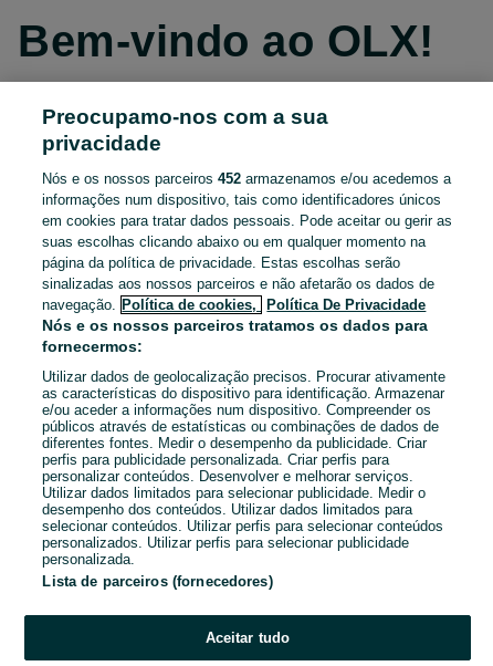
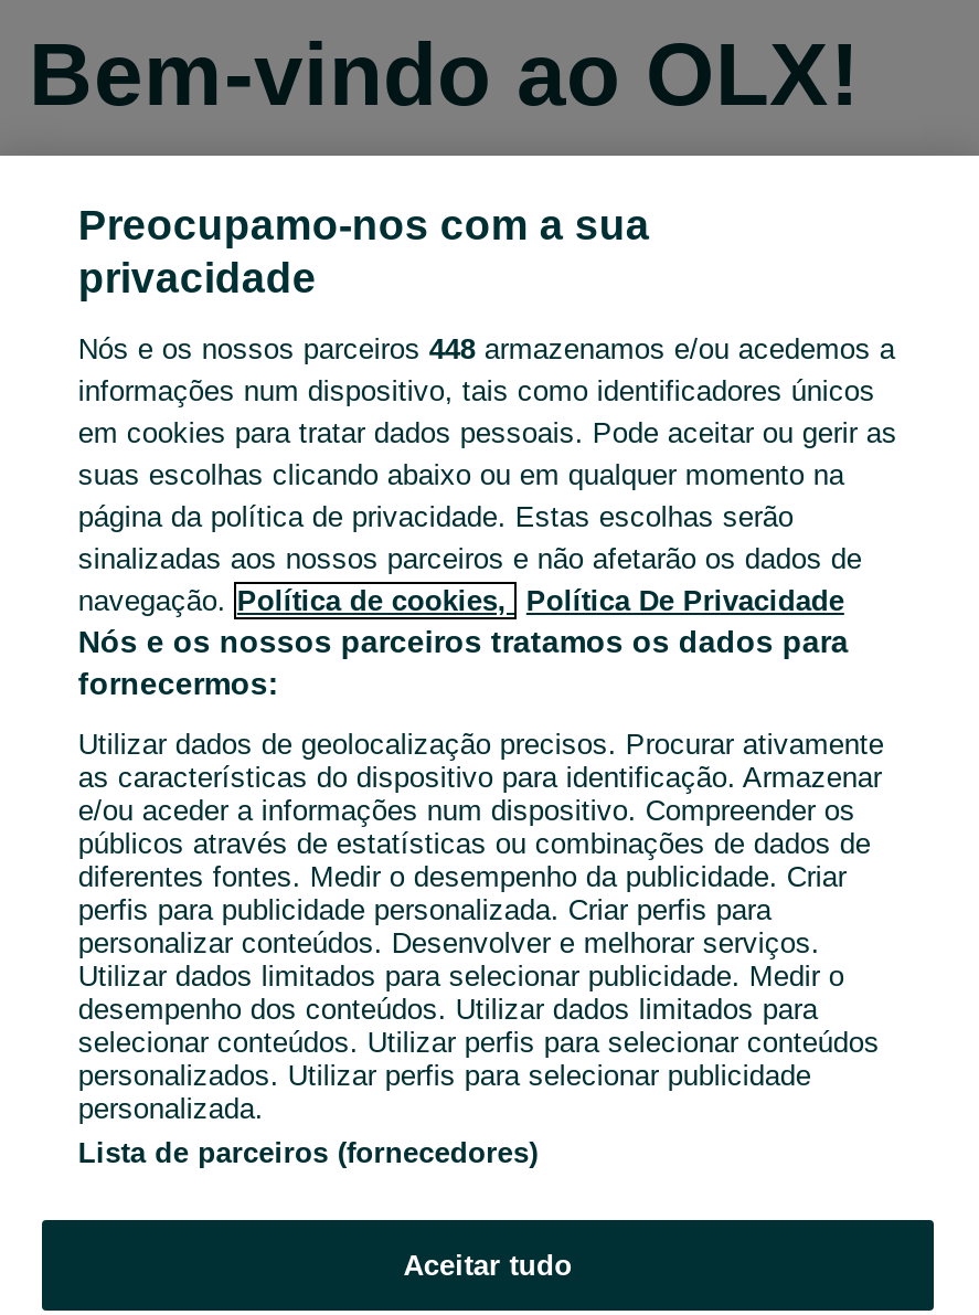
[42,170,451,187] Nós e os nossos parceiros 452 armazenamos e/ou acedemos a -> [78,331,895,365] Nós e os nossos parceiros 448 armazenamos e/ou acedemos a

